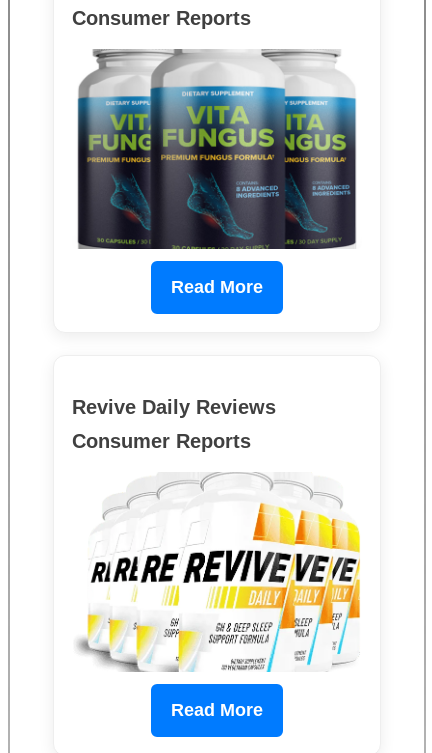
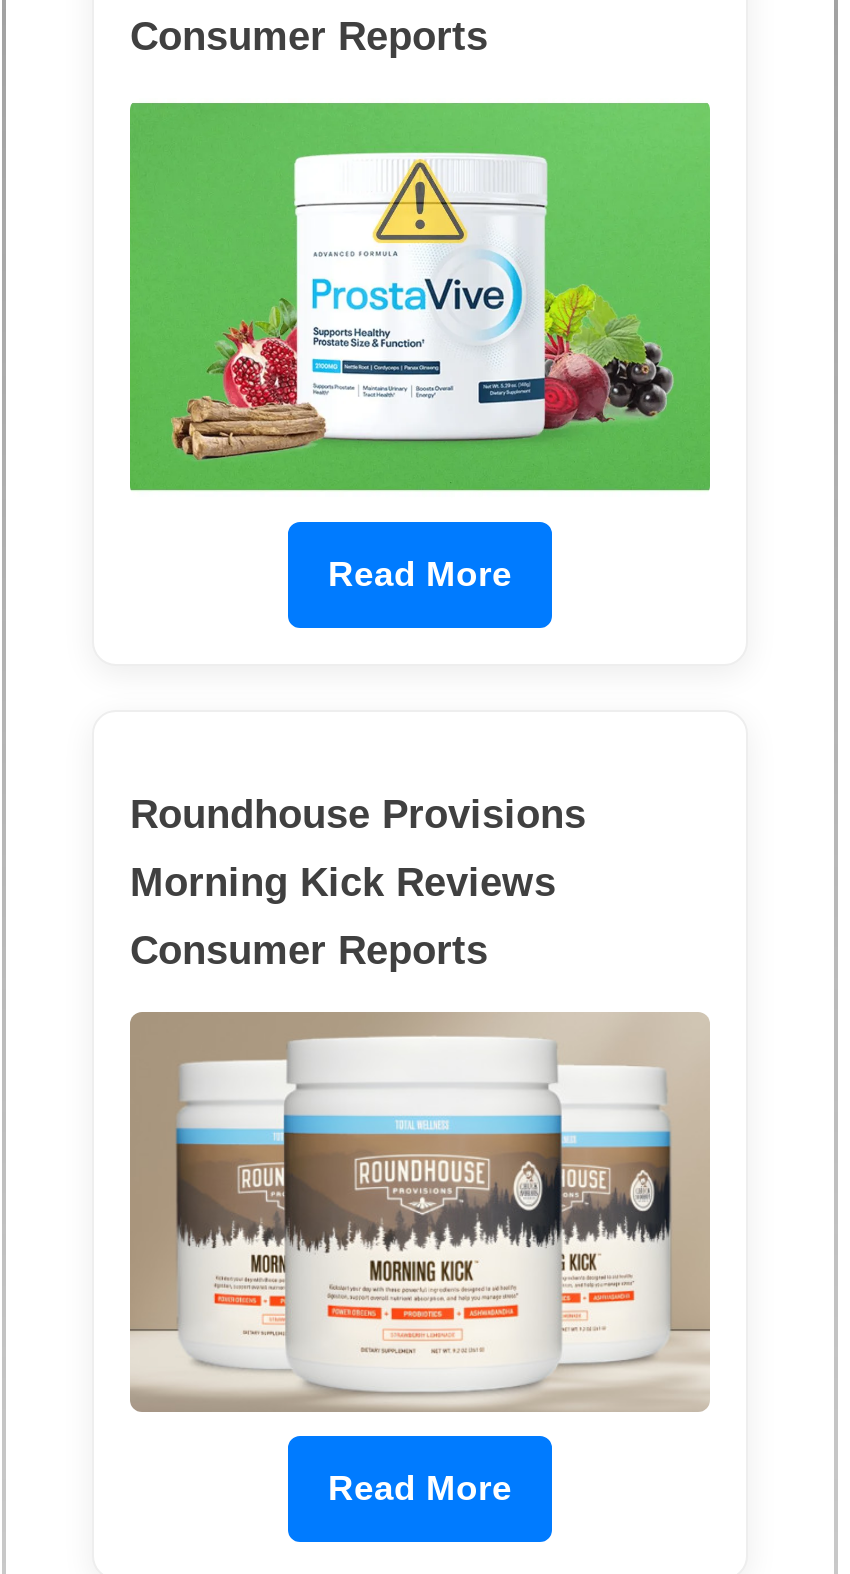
[72,48,362,250] [image] -> [128,98,712,498] [image]
[72,396,276,418] Revive Daily Reviews -> [130,793,586,905] Roundhouse Provisions | Morning Kick Reviews
[72,472,362,673] [image] -> [128,1010,712,1414] [image]

